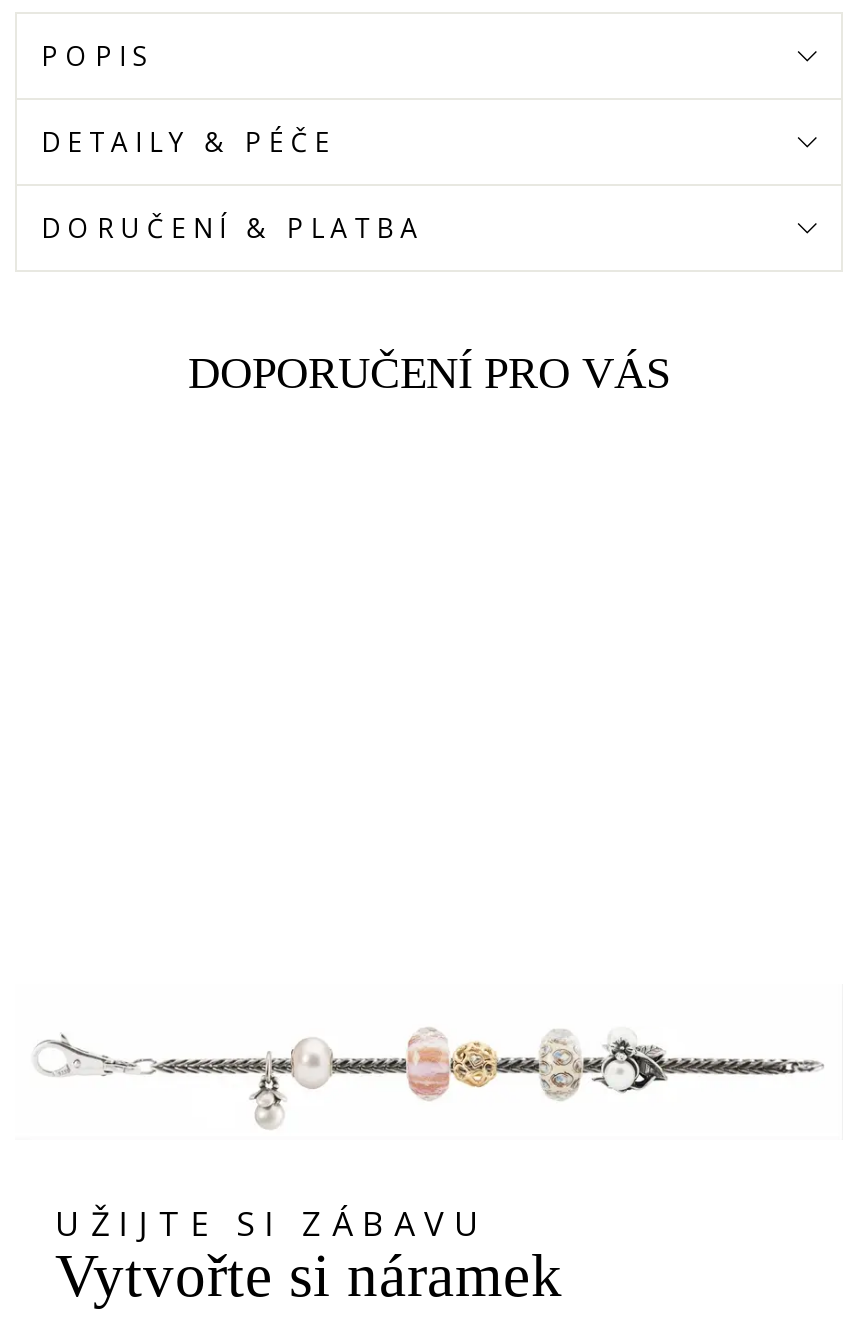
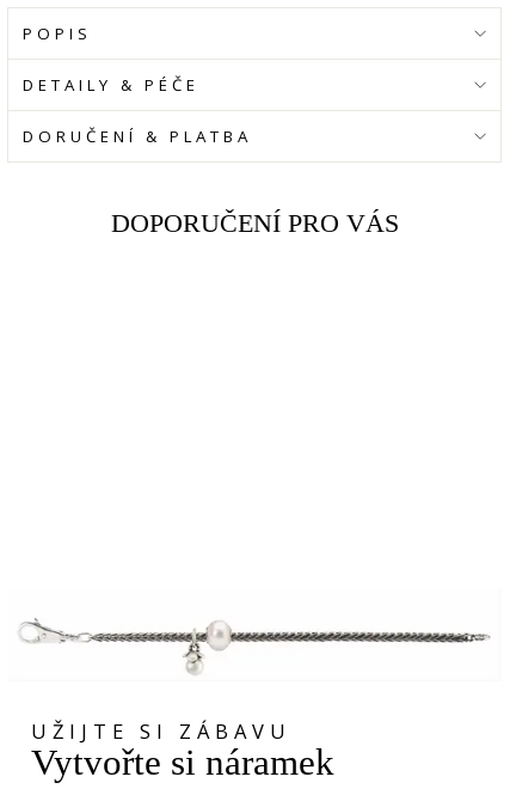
[405,1026,499,1102] [image] -> [240,614,295,657] [image]
[537,1028,667,1102] [image] -> [320,616,395,657] [image]
[249,1038,389,1130] [image] -> [149,620,232,675] [image]

